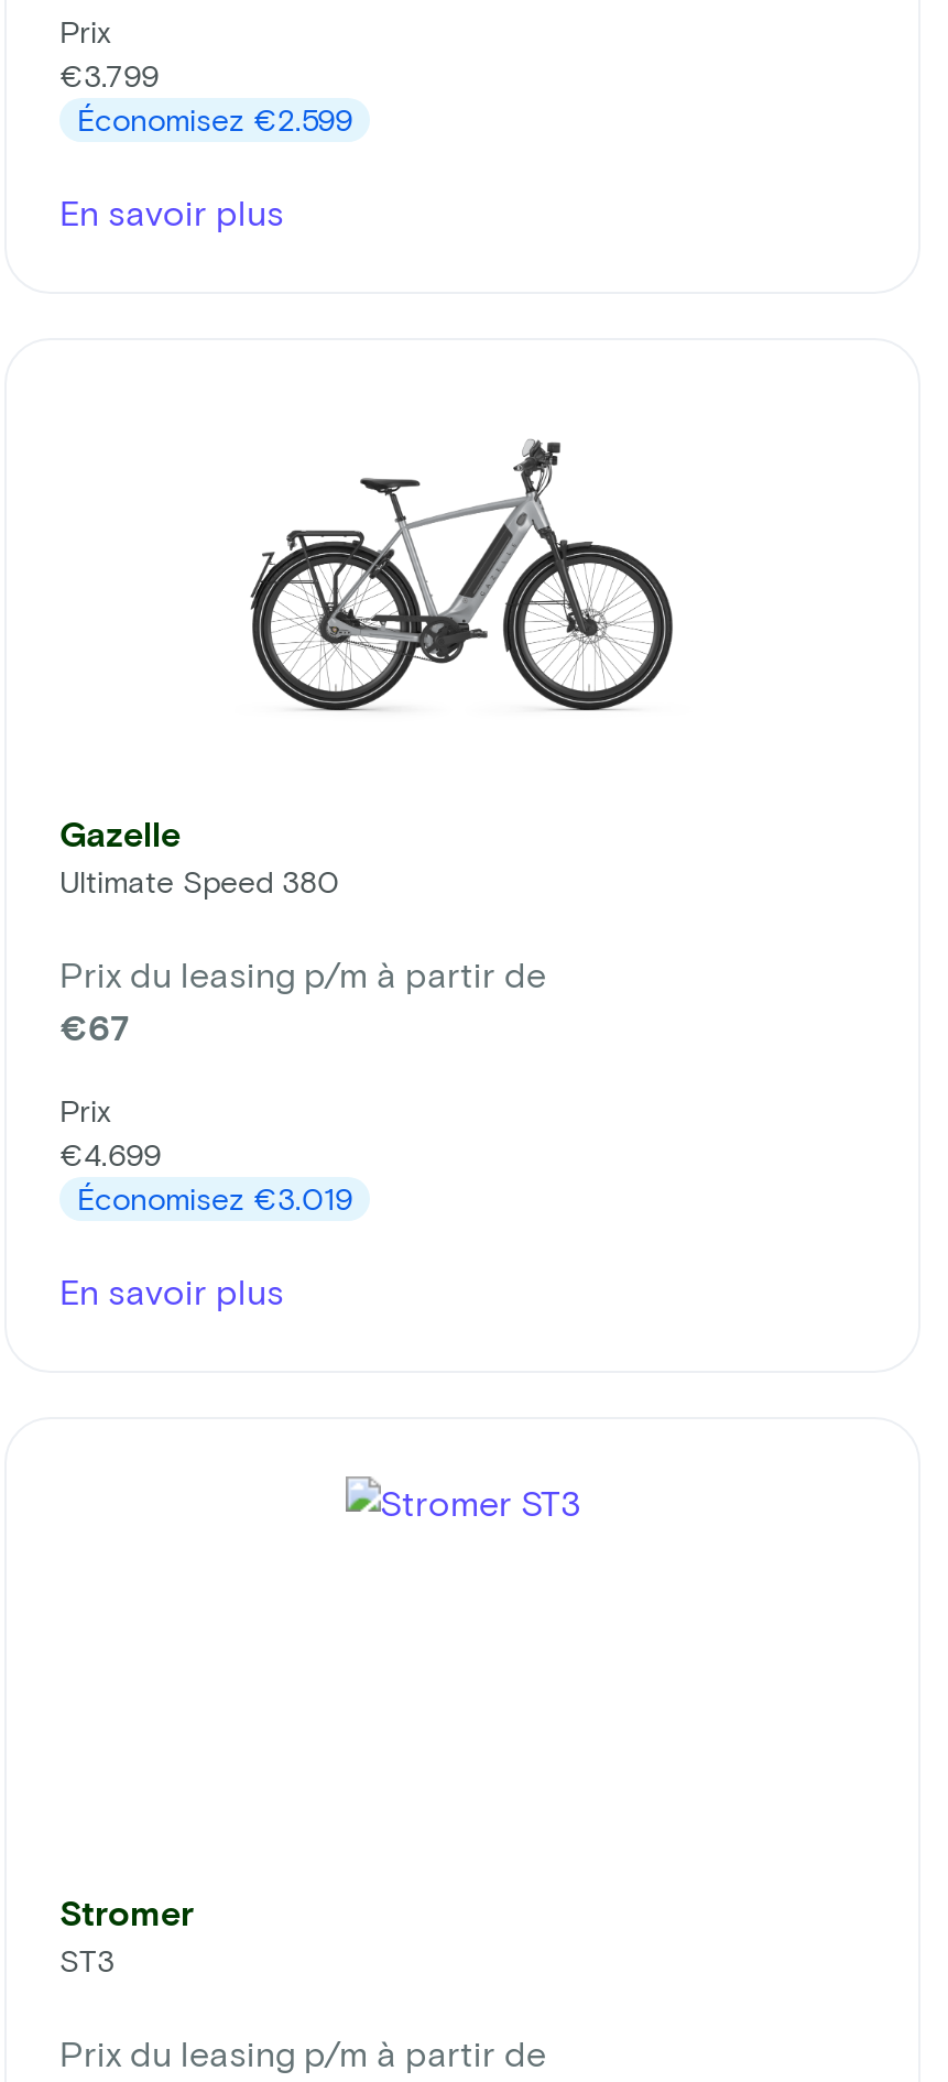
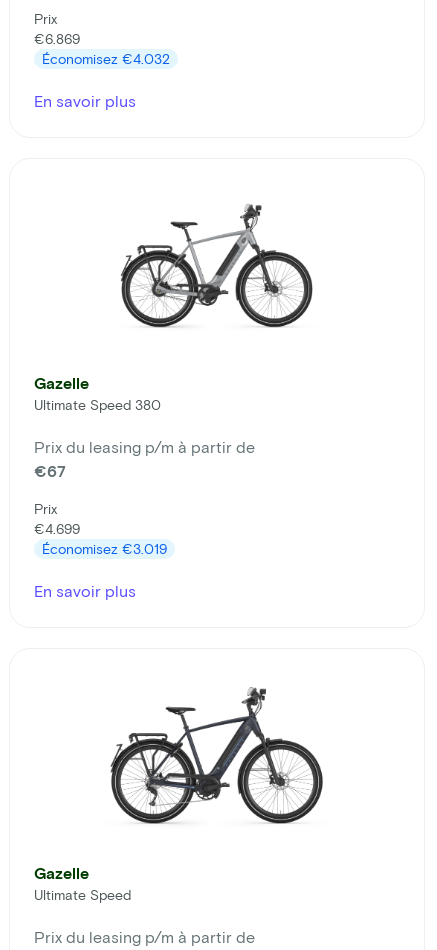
[59,57,159,94] €3.799 -> [34,30,80,47] €6.869
[77,101,352,138] Économisez €2.599 -> [42,50,170,67] Économisez €4.032
none -> [110,676,324,825] [image]
[59,1891,194,1979] Stromer | ST3 -> [34,863,131,903] Gazelle | Ultimate Speed

